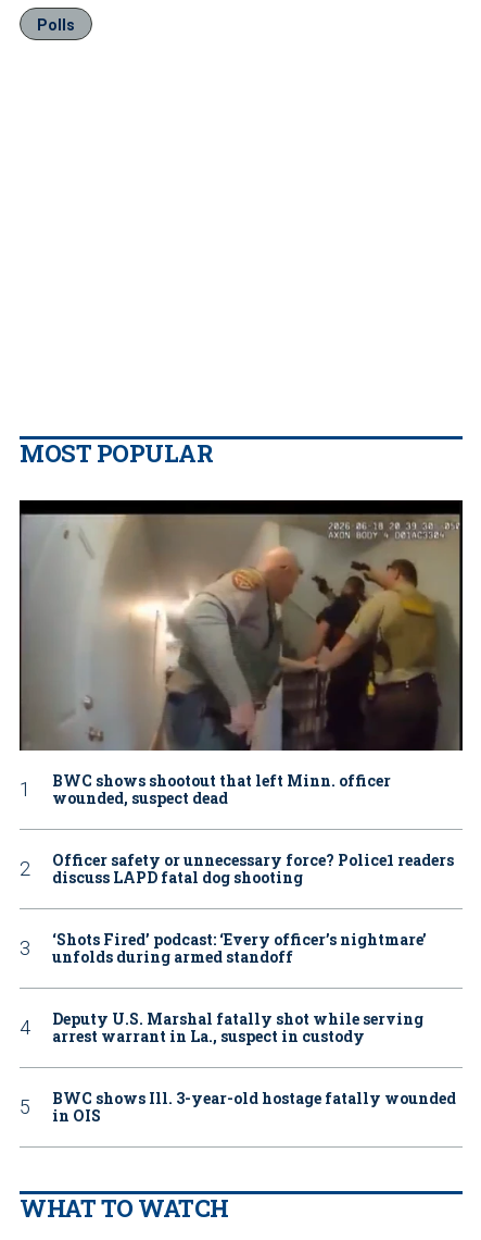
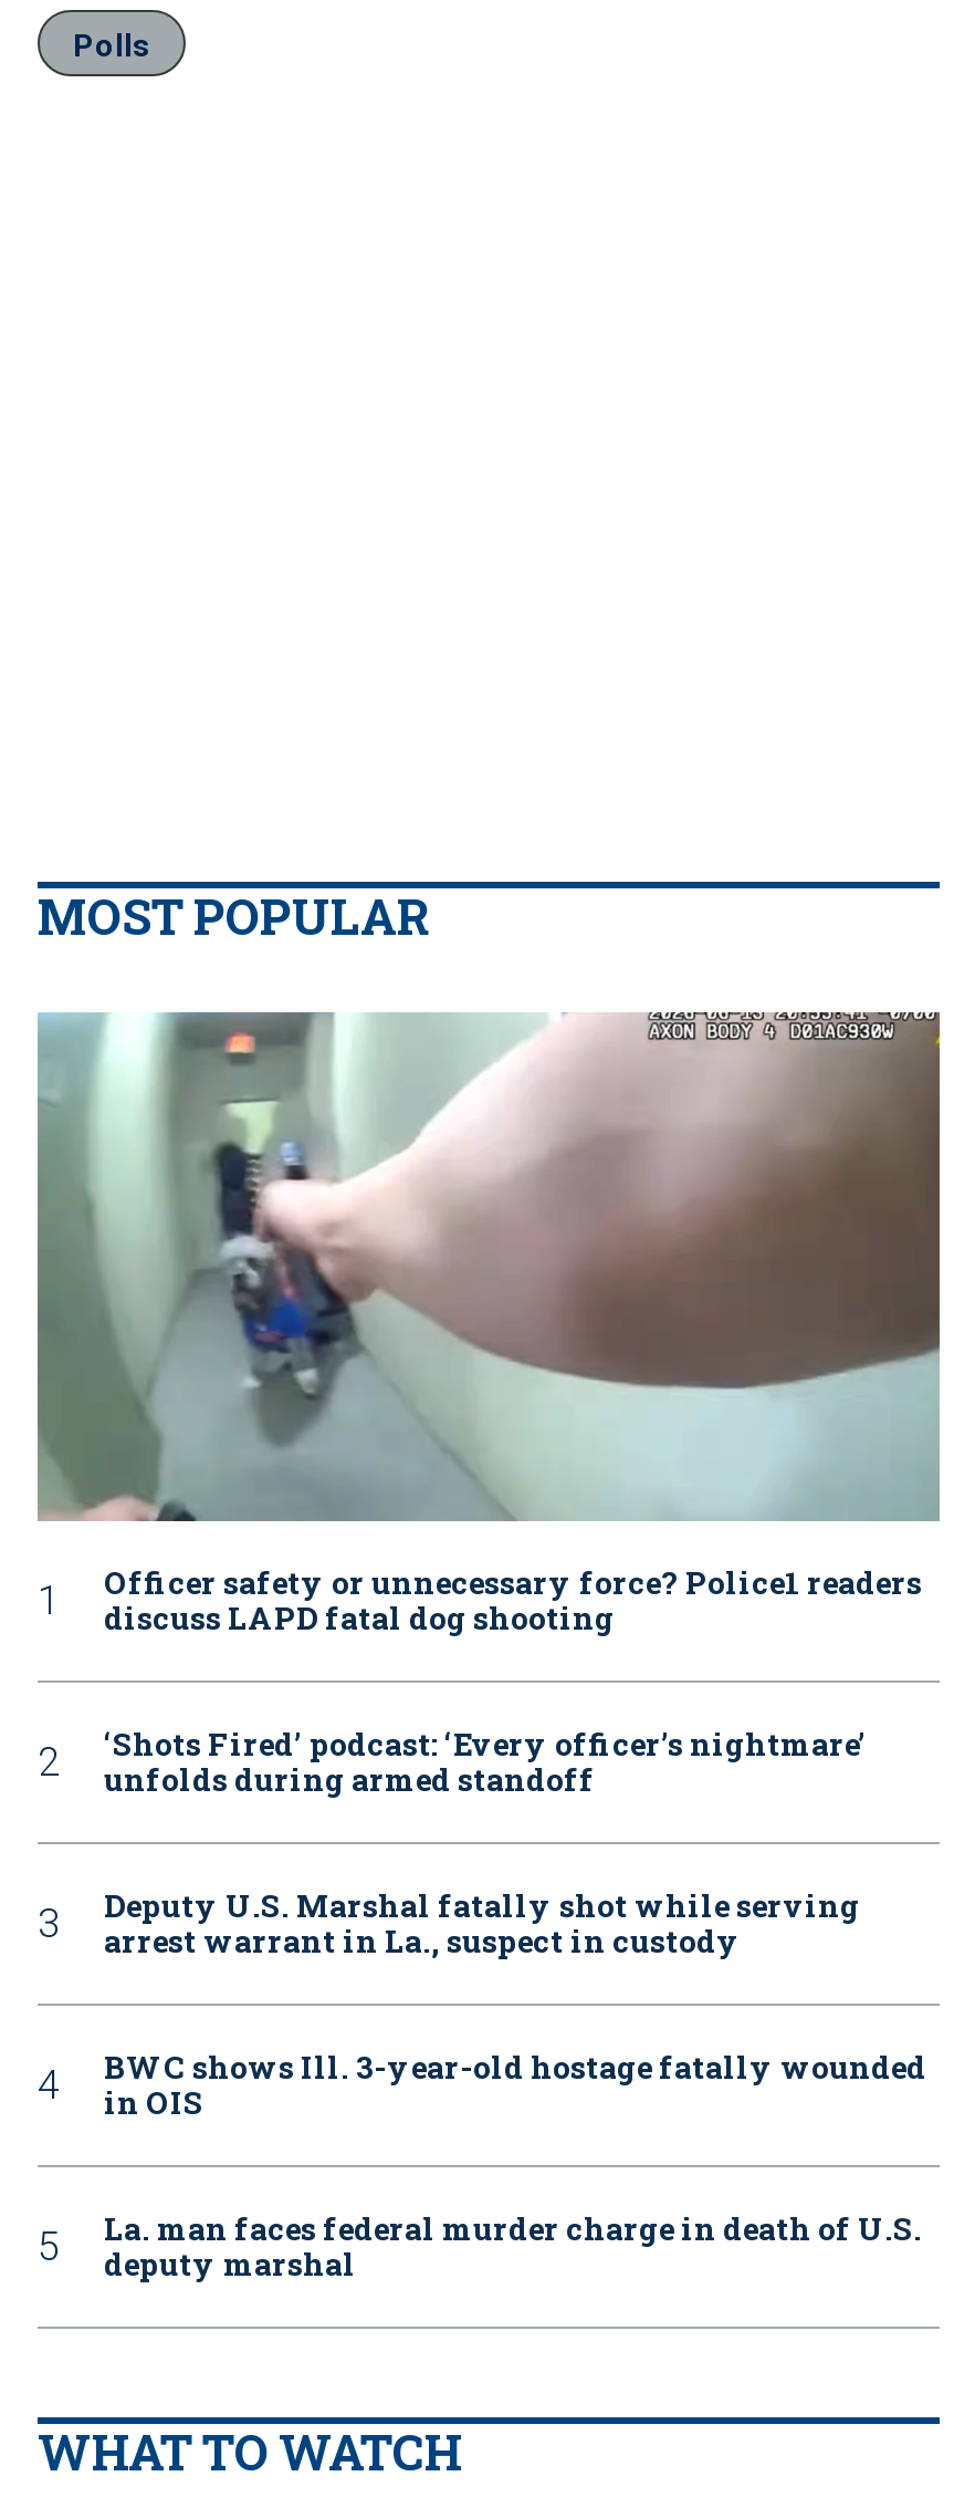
[18,499,464,752] [image] -> [35,1010,942,1523] [image]
[52,770,391,808] BWC shows shootout that left Minn. officer | wounded, suspect dead -> none
moved [52,867,456,1126] -> [104,1596,926,2122]: discuss LAPD fatal dog shooting | ‘Shots Fired’ podcast: ‘Every officer’s nightmare’ | unfolds during armed standoff | Deputy U.S. Marshal fatally shot while serving | arrest warrant in La., suspect in custody | BWC shows Ill. 3-year-old hostage fatally wounded | in OIS
none -> [104,2206,922,2284] La. man faces federal murder charge in death of U.S. | deputy marshal

